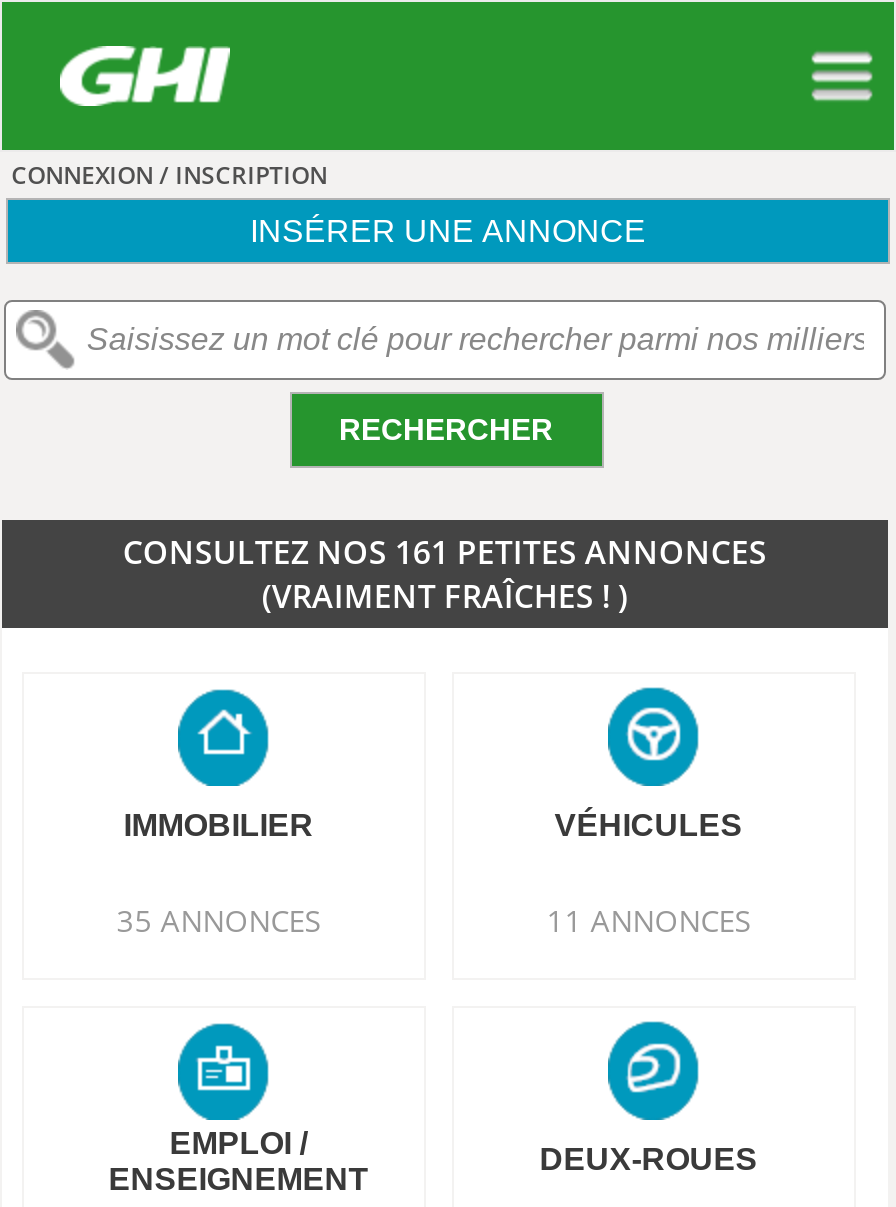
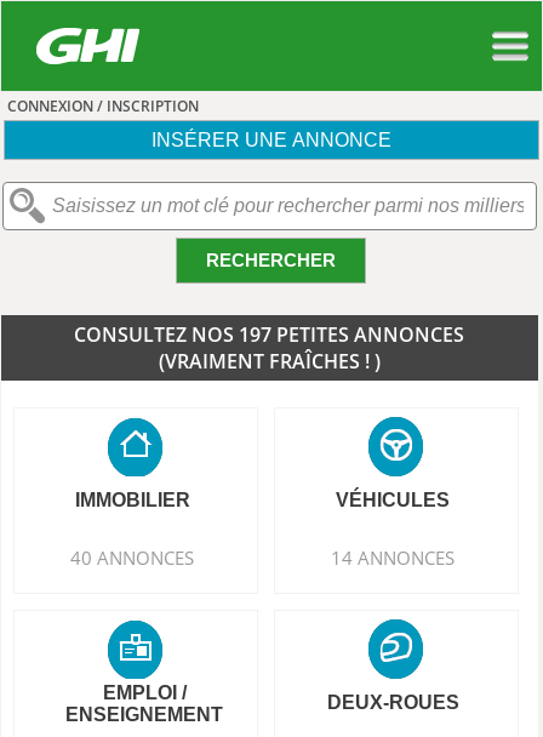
[123,530,767,574] CONSULTEZ NOS 161 PETITES ANNONCES -> [74,321,465,348] CONSULTEZ NOS 197 PETITES ANNONCES
[117,900,321,940] 35 ANNONCES -> [71,545,194,570] 40 ANNONCES
[547,900,751,940] 11 ANNONCES -> [331,545,455,570] 14 ANNONCES

